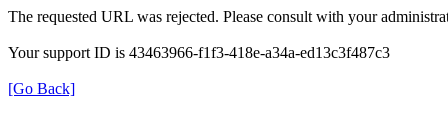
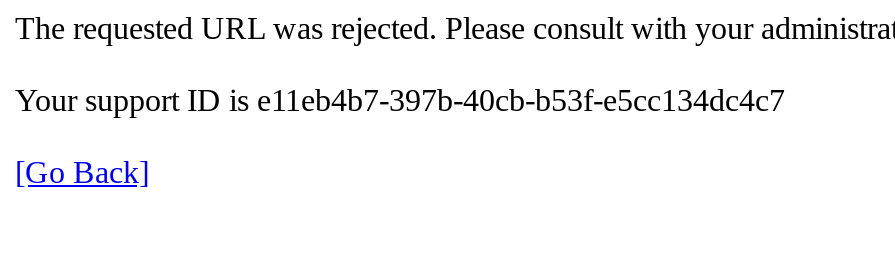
[8,44,390,61] Your support ID is 43463966-f1f3-418e-a34a-ed13c3f487c3 -> [15,83,785,117] Your support ID is e11eb4b7-397b-40cb-b53f-e5cc134dc4c7

